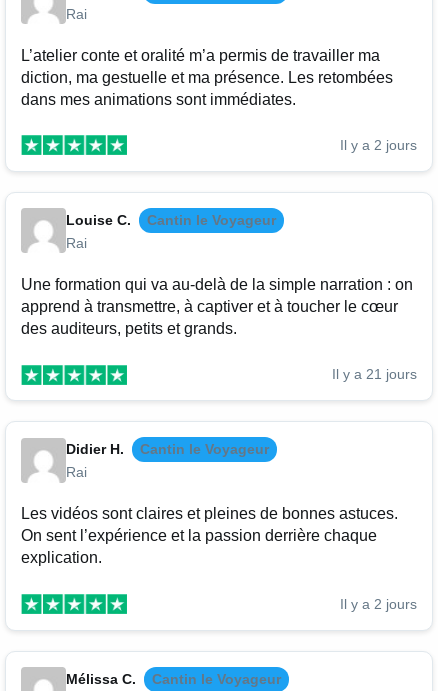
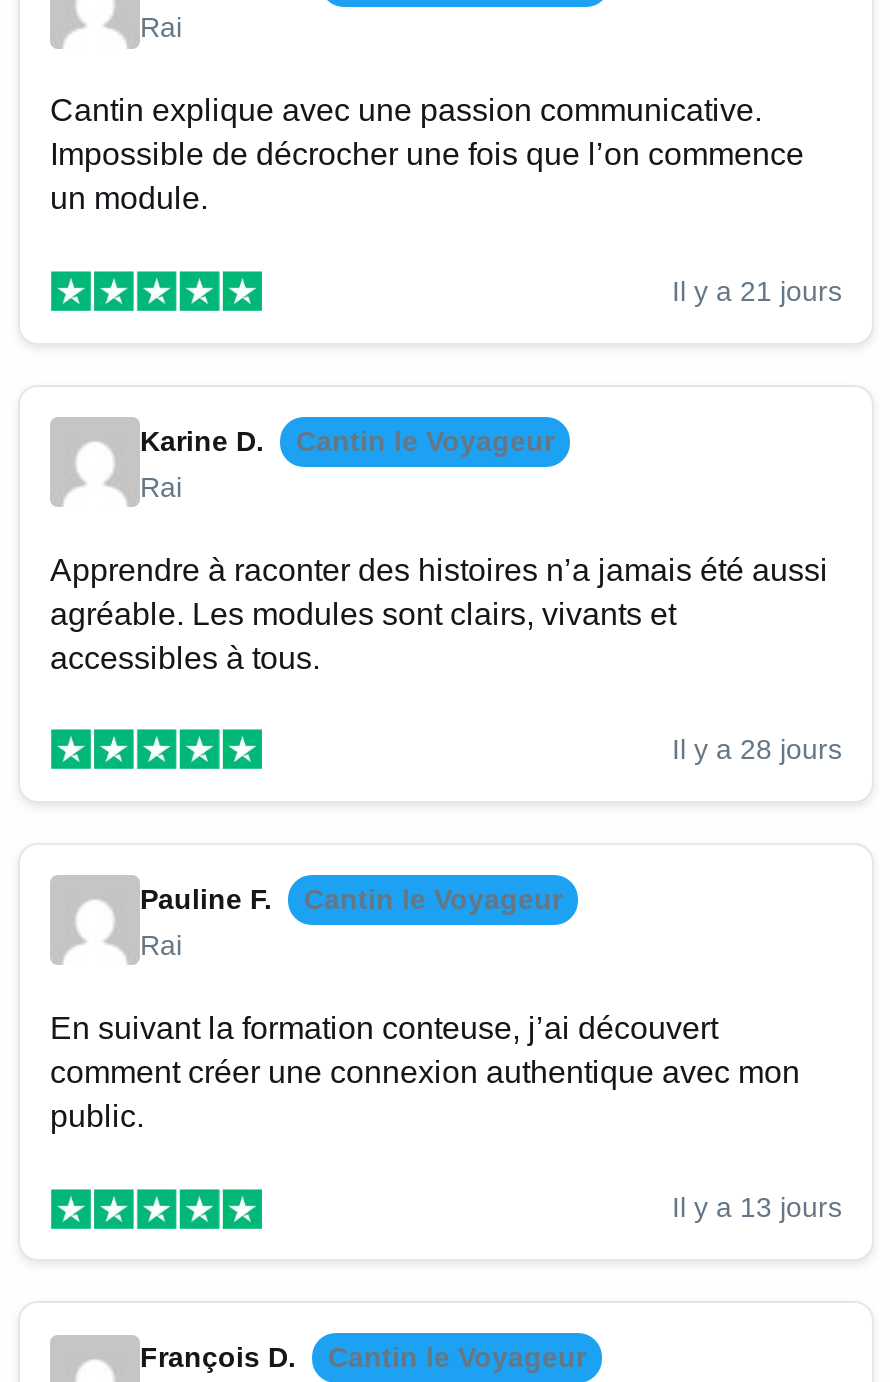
[21,47,393,108] L’atelier conte et oralité m’a permis de travailler ma | diction, ma gestuelle et ma présence. Les retombées | dans mes animations sont immédiates. -> [50,93,804,215] Cantin explique avec une passion communicative. | Impossible de décrocher une fois que l’on commence | un module.
[340,137,417,153] Il y a 2 jours -> [672,274,842,306] Il y a 21 jours
[66,212,131,228] Louise C. -> [140,424,264,456] Karine D.
[21,276,413,337] Une formation qui va au-delà de la simple narration : on | apprend à transmettre, à captiver et à toucher le cœur | des auditeurs, petits et grands. -> [50,552,828,674] Apprendre à raconter des histoires n’a jamais été aussi | agréable. Les modules sont clairs, vivants et | accessibles à tous.
[332,366,417,382] Il y a 21 jours -> [672,733,842,765] Il y a 28 jours
[66,441,124,457] Didier H. -> [140,883,272,915] Pauline F.
[21,505,398,566] Les vidéos sont claires et pleines de bonnes astuces. | On sent l’expérience et la passion derrière chaque | explication. -> [50,1011,800,1133] En suivant la formation conteuse, j’ai découvert | comment créer une connexion authentique avec mon | public.
[340,596,417,612] Il y a 2 jours -> [672,1192,842,1224] Il y a 13 jours
[66,671,136,687] Mélissa C. -> [140,1342,296,1374] François D.

